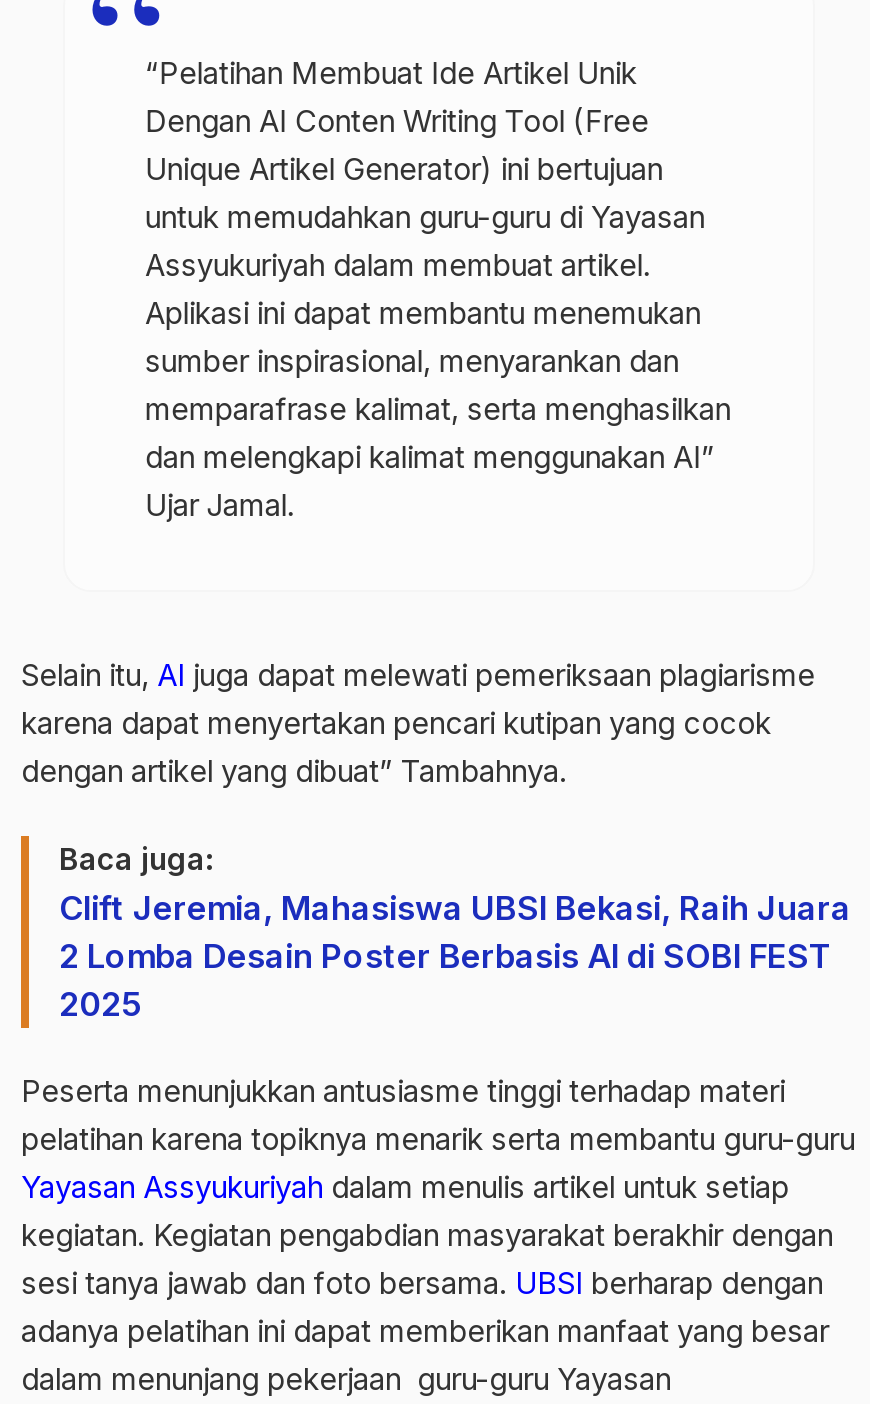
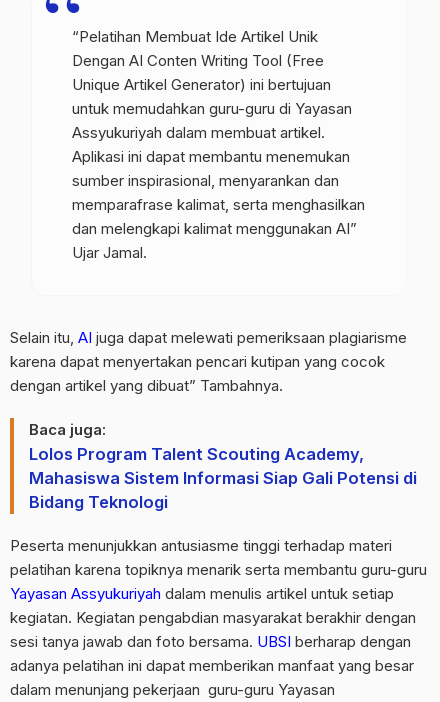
[59,887,851,1023] Clift Jeremia, Mahasiswa UBSI Bekasi, Raih Juara | 2 Lomba Desain Poster Berbasis AI di SOBI FEST | 2025 -> [29,444,417,512] Lolos Program Talent Scouting Academy, | Mahasiswa Sistem Informasi Siap Gali Potensi di | Bidang Teknologi

